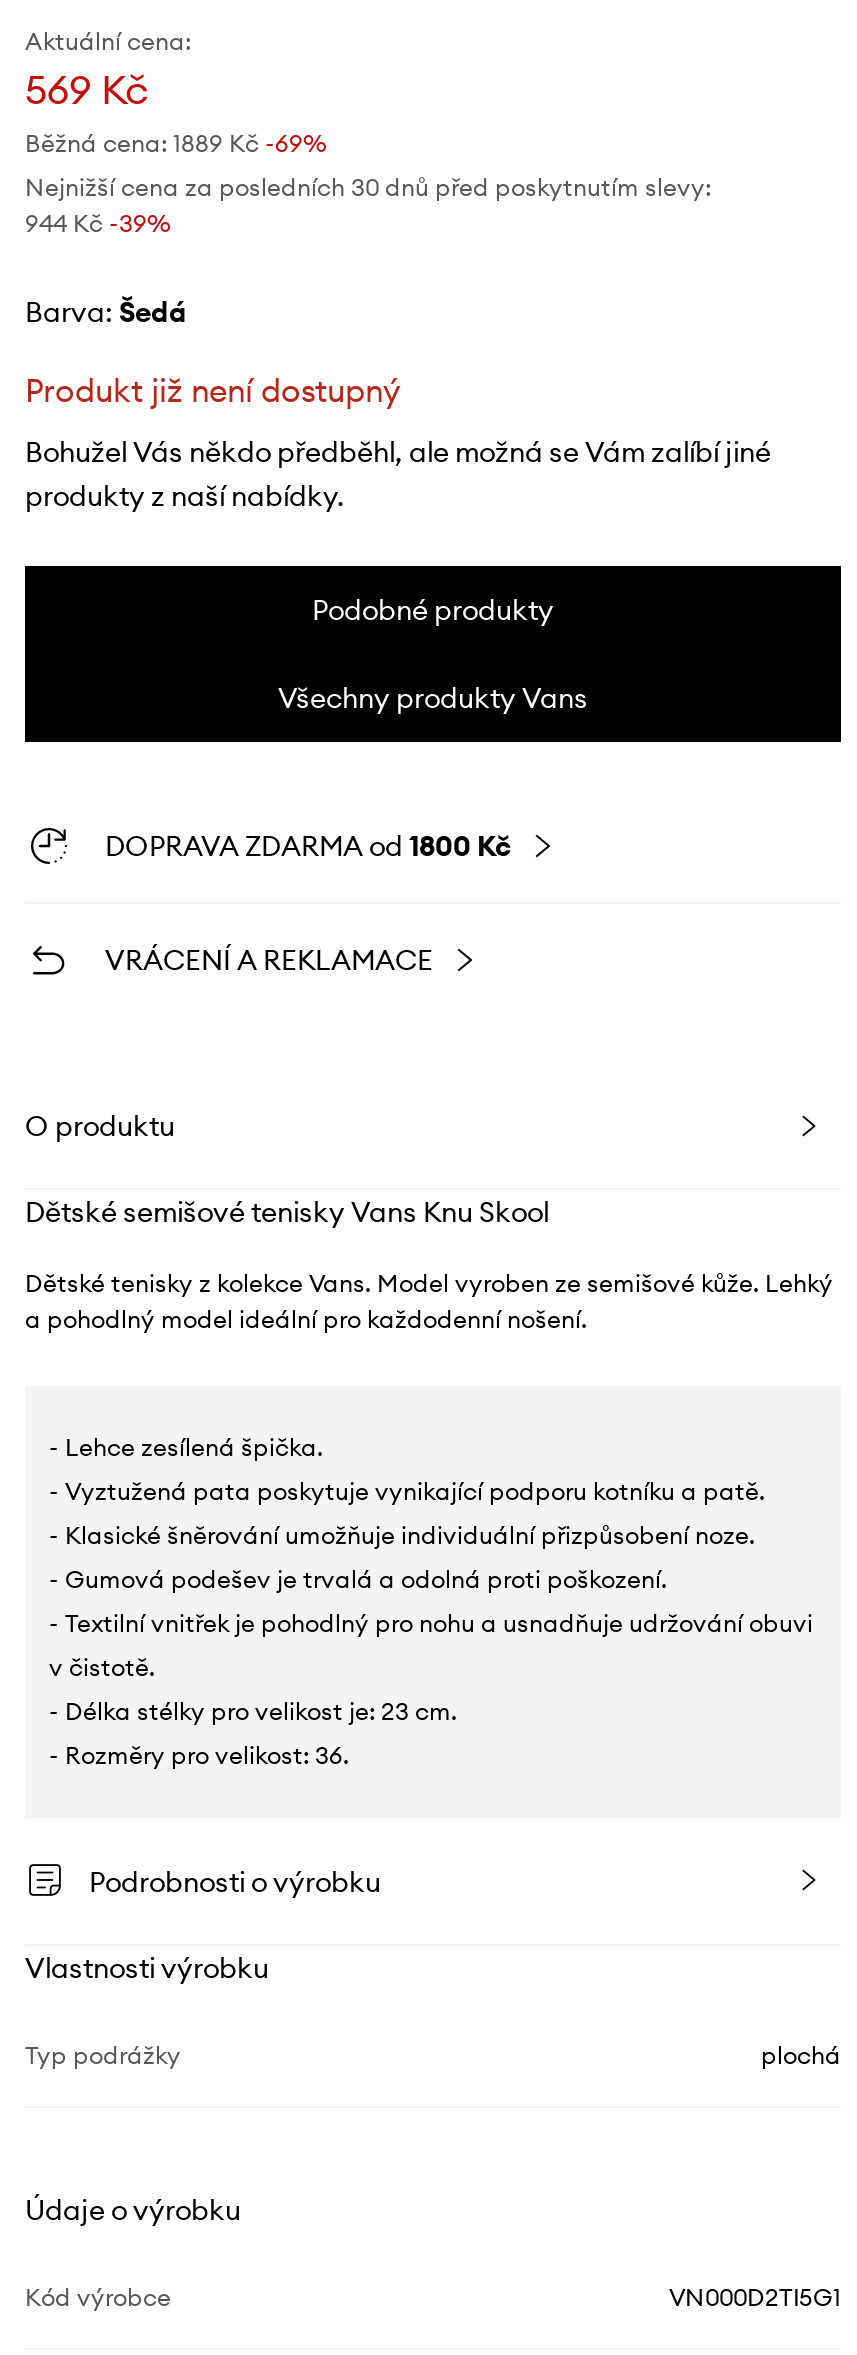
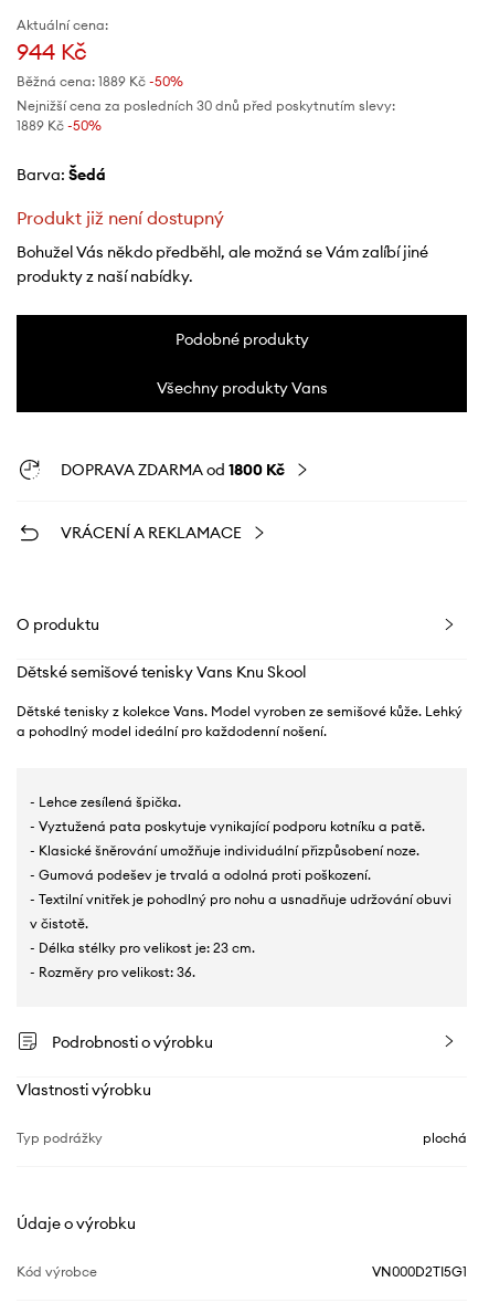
[25,64,149,114] 569 Kč -> [17,38,87,65] 944 Kč
[25,128,327,158] Běžná cena: 1889 Kč -69% -> [17,73,183,90] Běžná cena: 1889 Kč -50%
[25,208,171,238] 944 Kč -39% -> [17,117,102,134] 1889 Kč -50%

